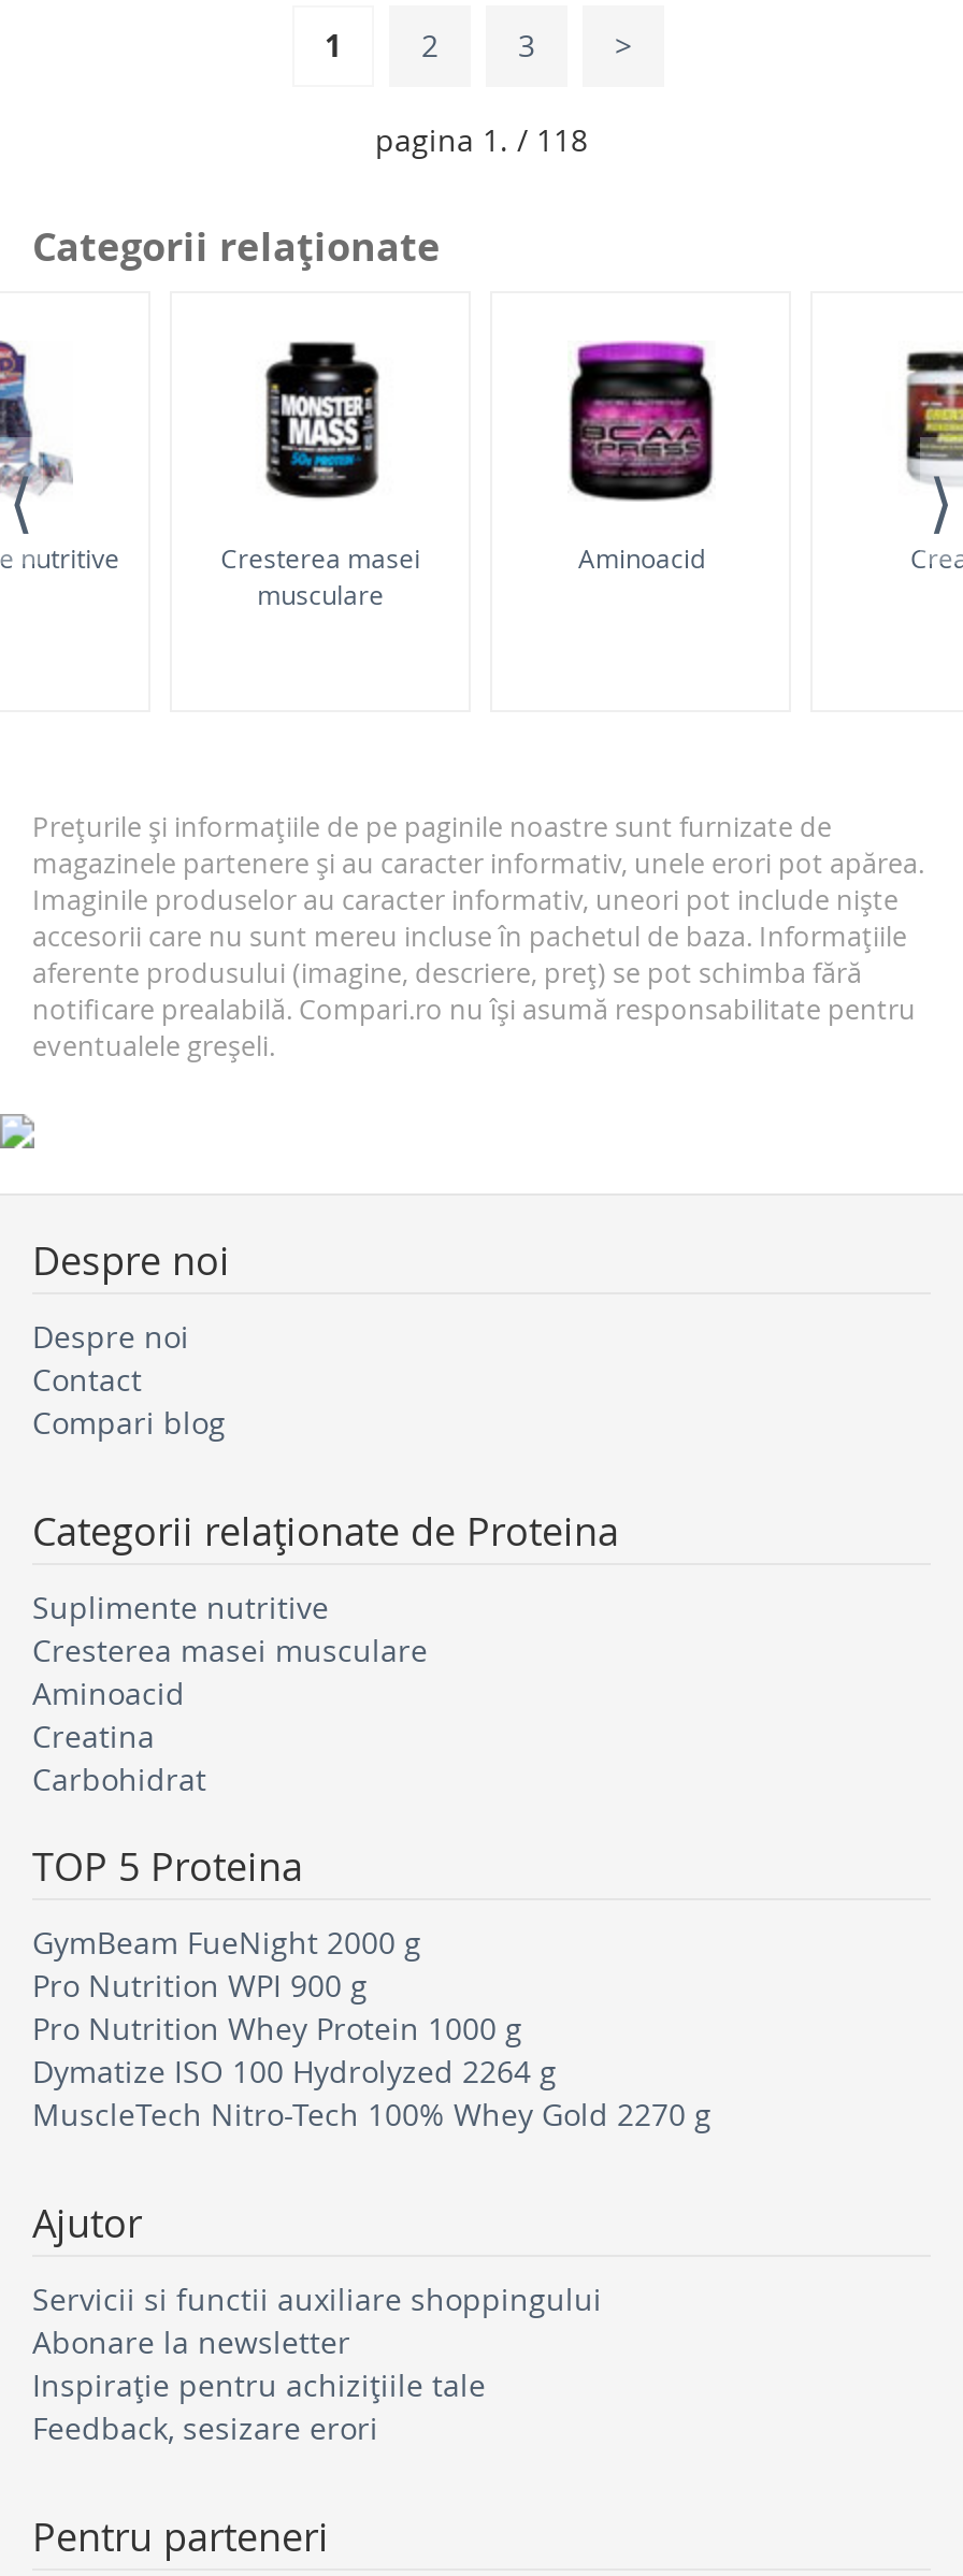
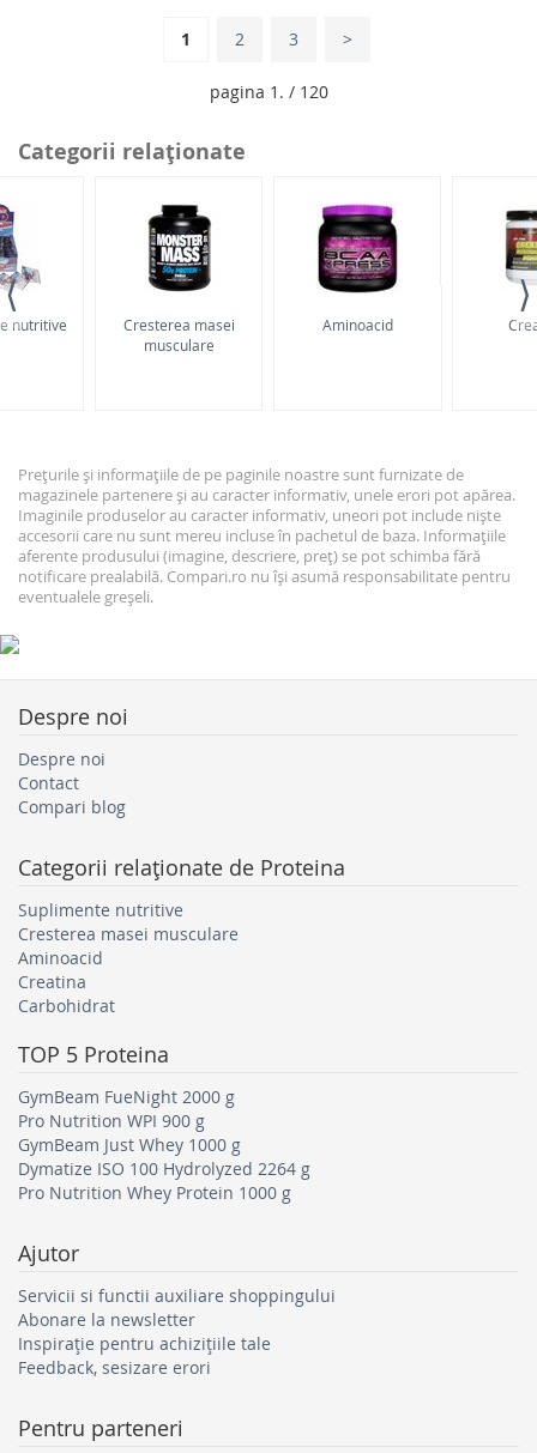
[375,118,588,159] pagina 1. / 118 -> [209,80,328,102] pagina 1. / 120
moved [32,2007,522,2047] -> [18,1180,291,1203]: Pro Nutrition Whey Protein 1000 g
none -> [18,1133,241,1155] GymBeam Just Whey 1000 g
[32,2093,712,2133] MuscleTech Nitro-Tech 100% Whey Gold 2270 g -> none

